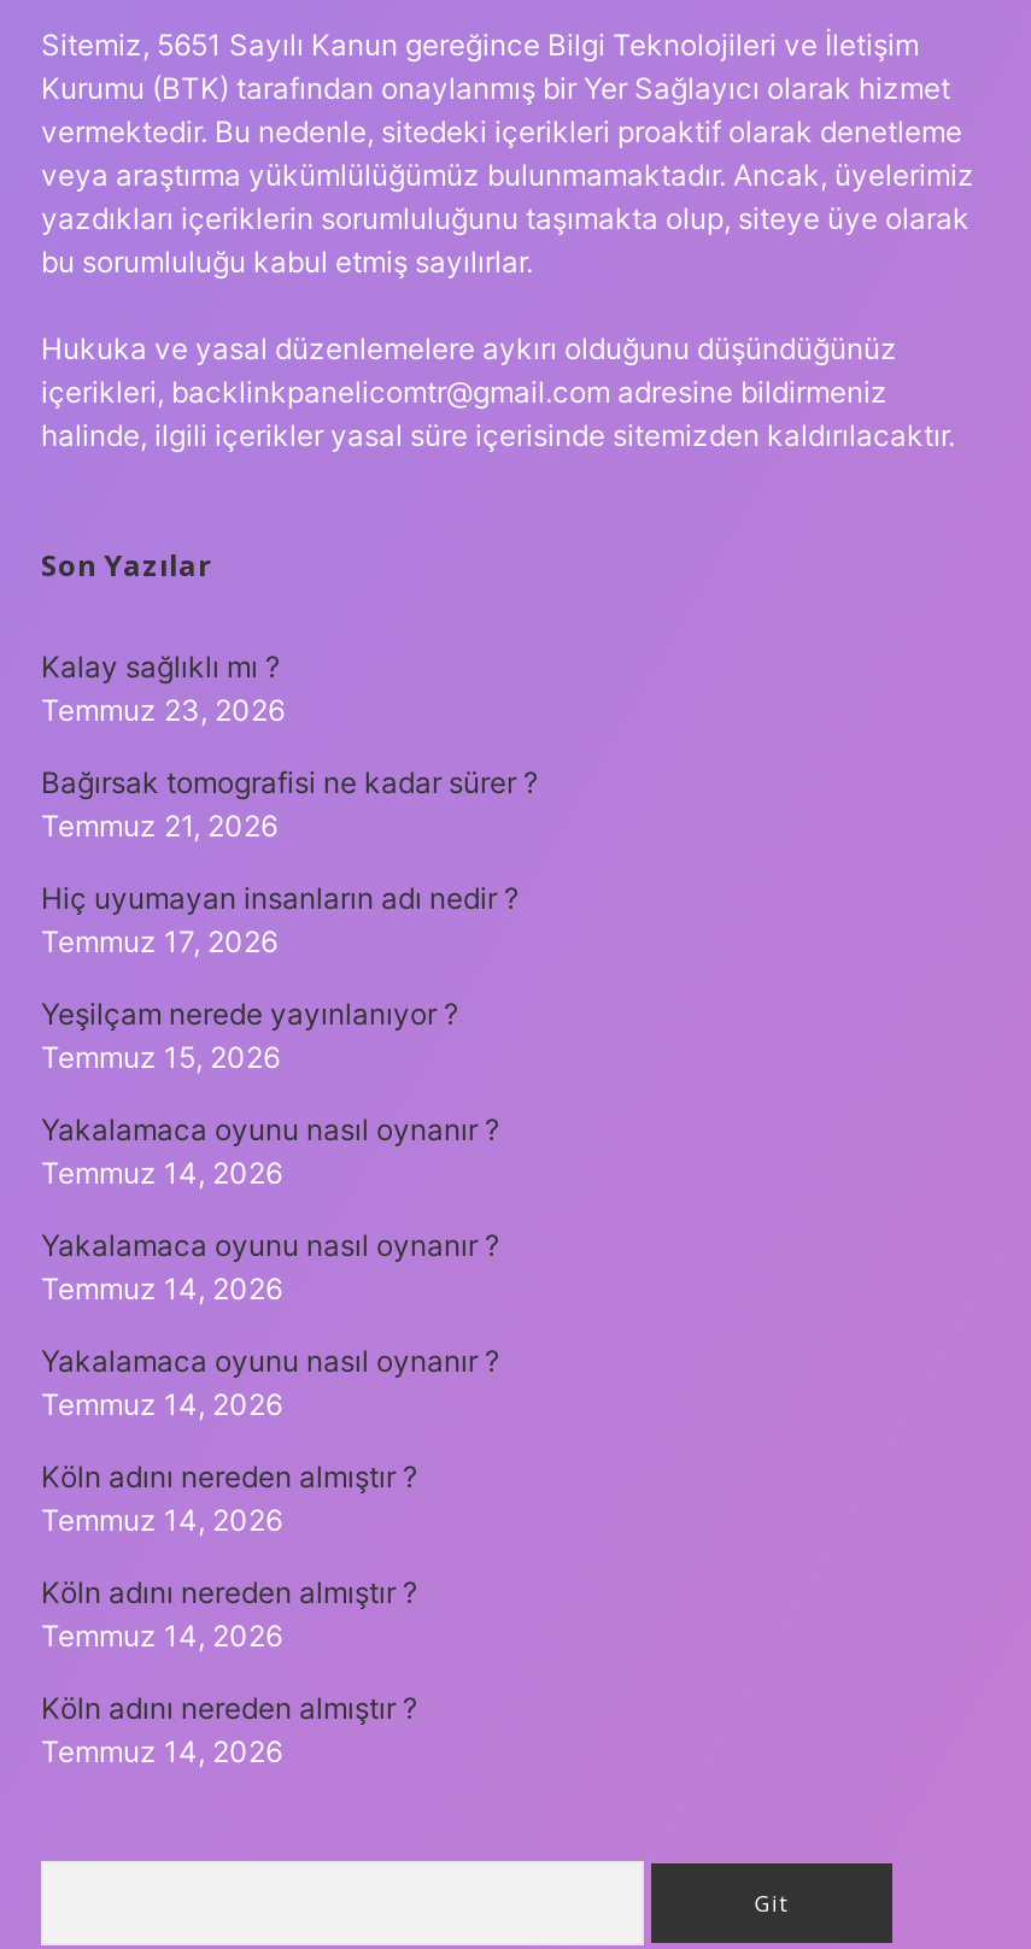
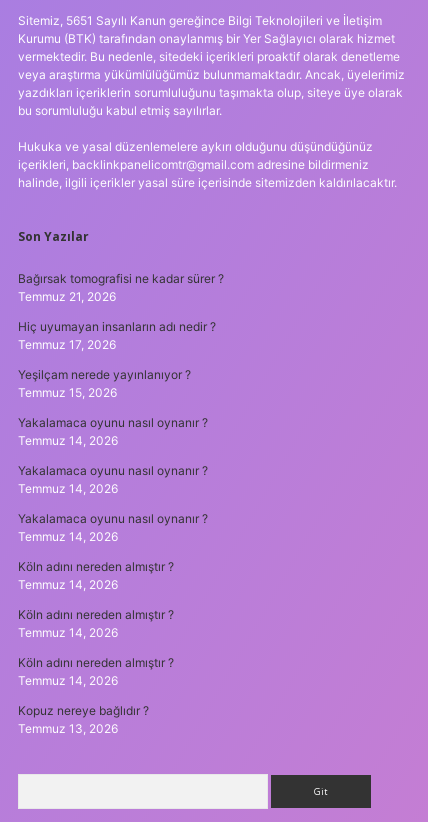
[41,648,285,728] Kalay sağlıklı mı ? | Temmuz 23, 2026 -> none
moved [41,764,538,1769] -> [18,271,224,688]: Bağırsak tomografisi ne kadar sürer ? | Temmuz 21, 2026 | Hiç uyumayan insanların adı nedir ? | ... | Köln adını nereden almıştır ? | Temmuz 14, 2026
none -> [18,703,149,736] Kopuz nereye bağlıdır ? | Temmuz 13, 2026

